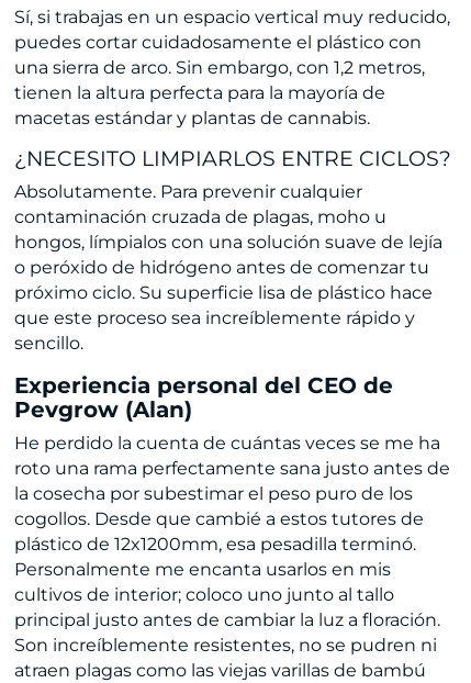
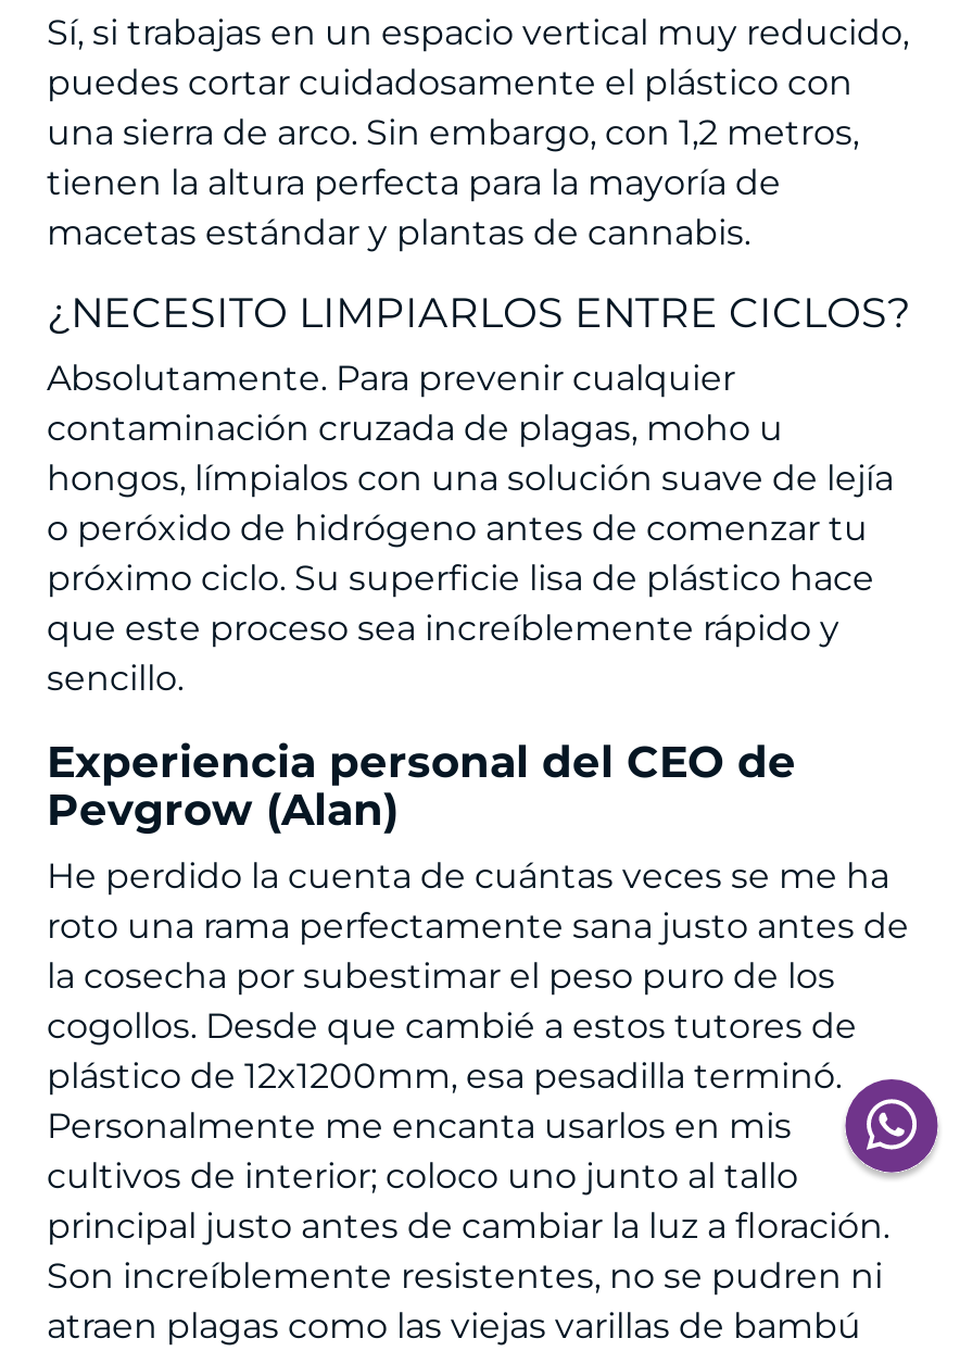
none -> [842,1077,942,1179] [image]

